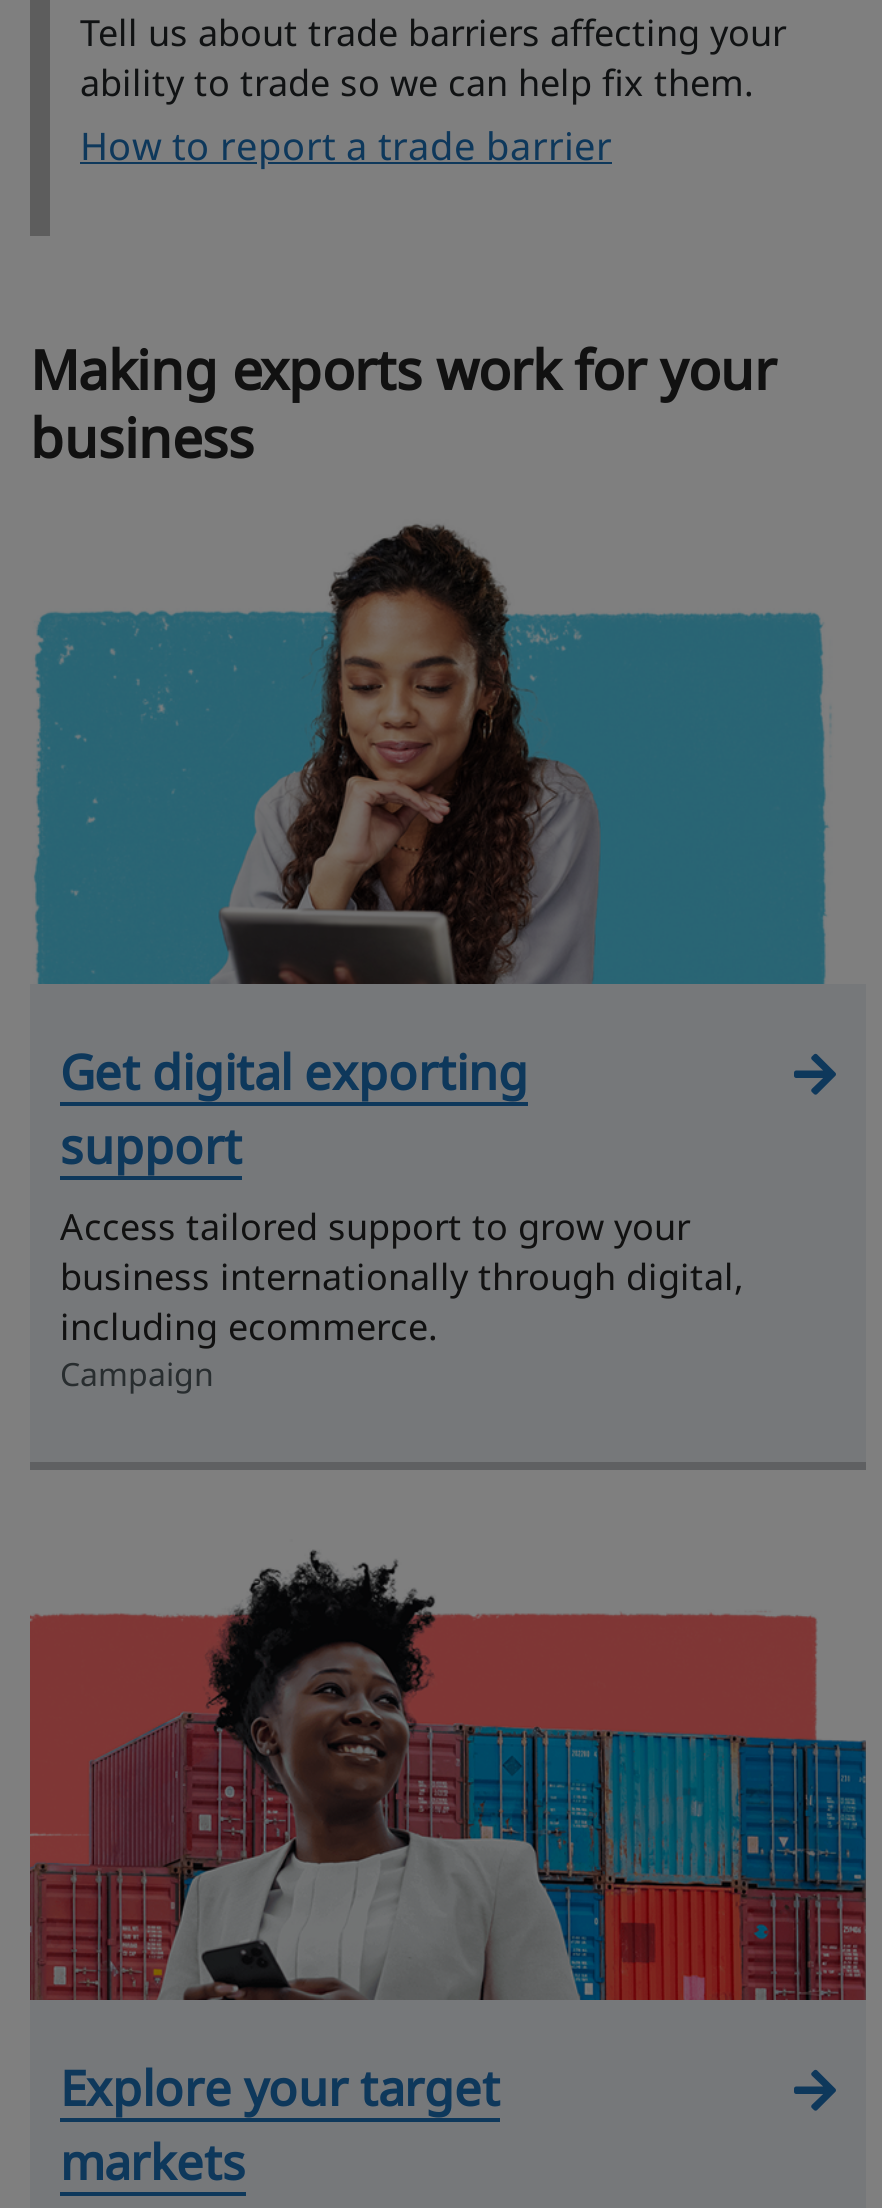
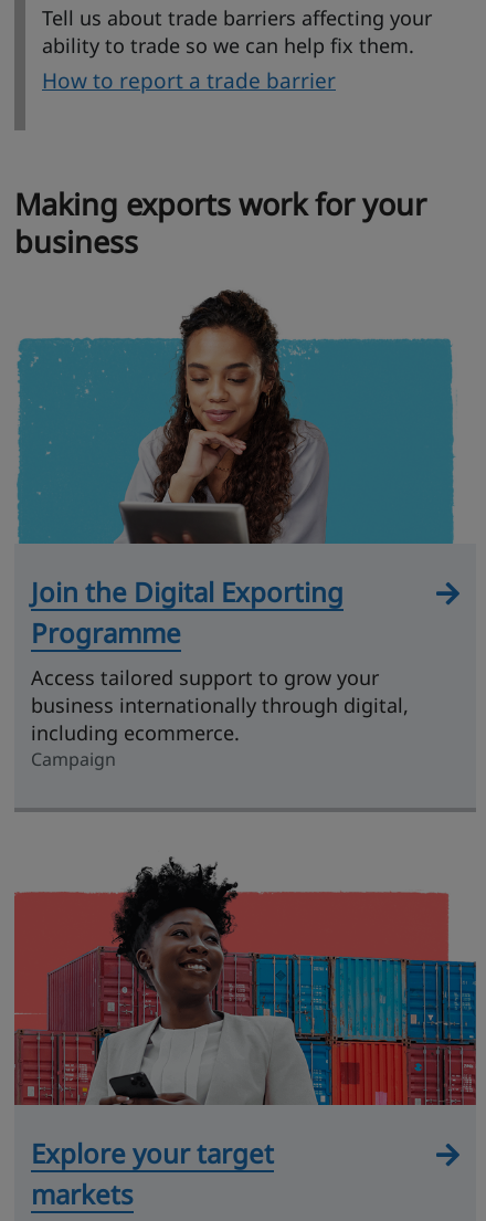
[60,1037,528,1177] Get digital exporting | support -> [31,573,344,650] Join the Digital Exporting | Programme

